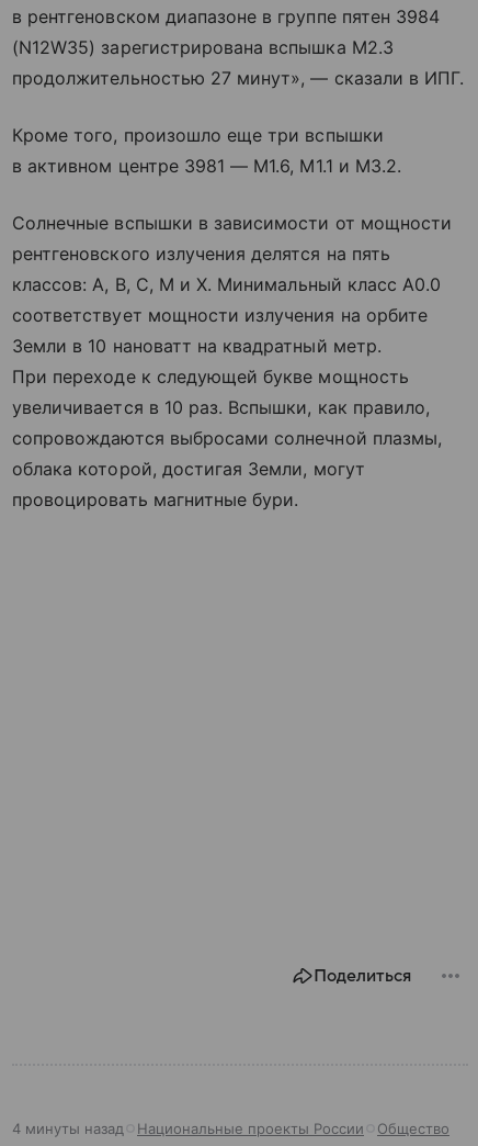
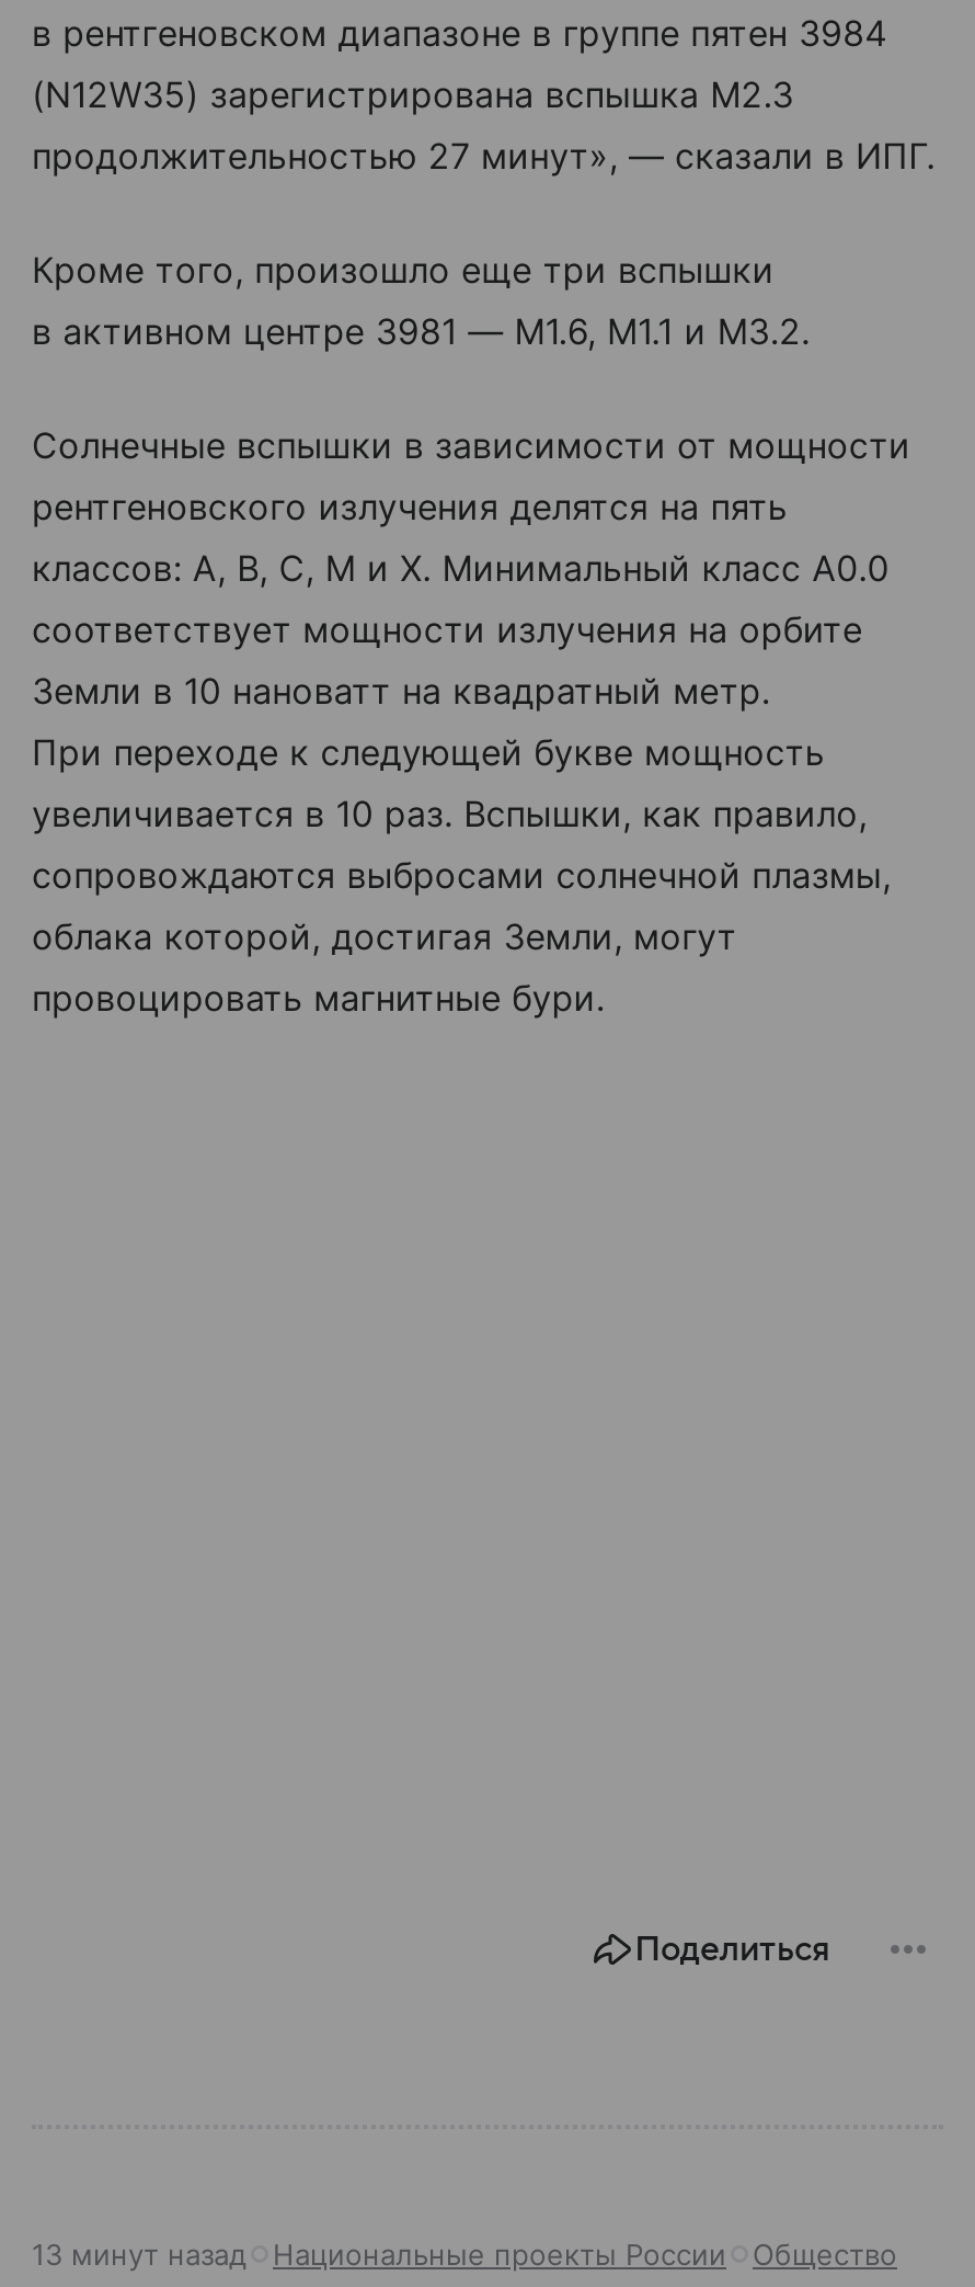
[12,1120,449,1137] 4 минуты назад Национальные проекты России Общество -> [32,2237,897,2272] 13 минут назад Национальные проекты России Общество

